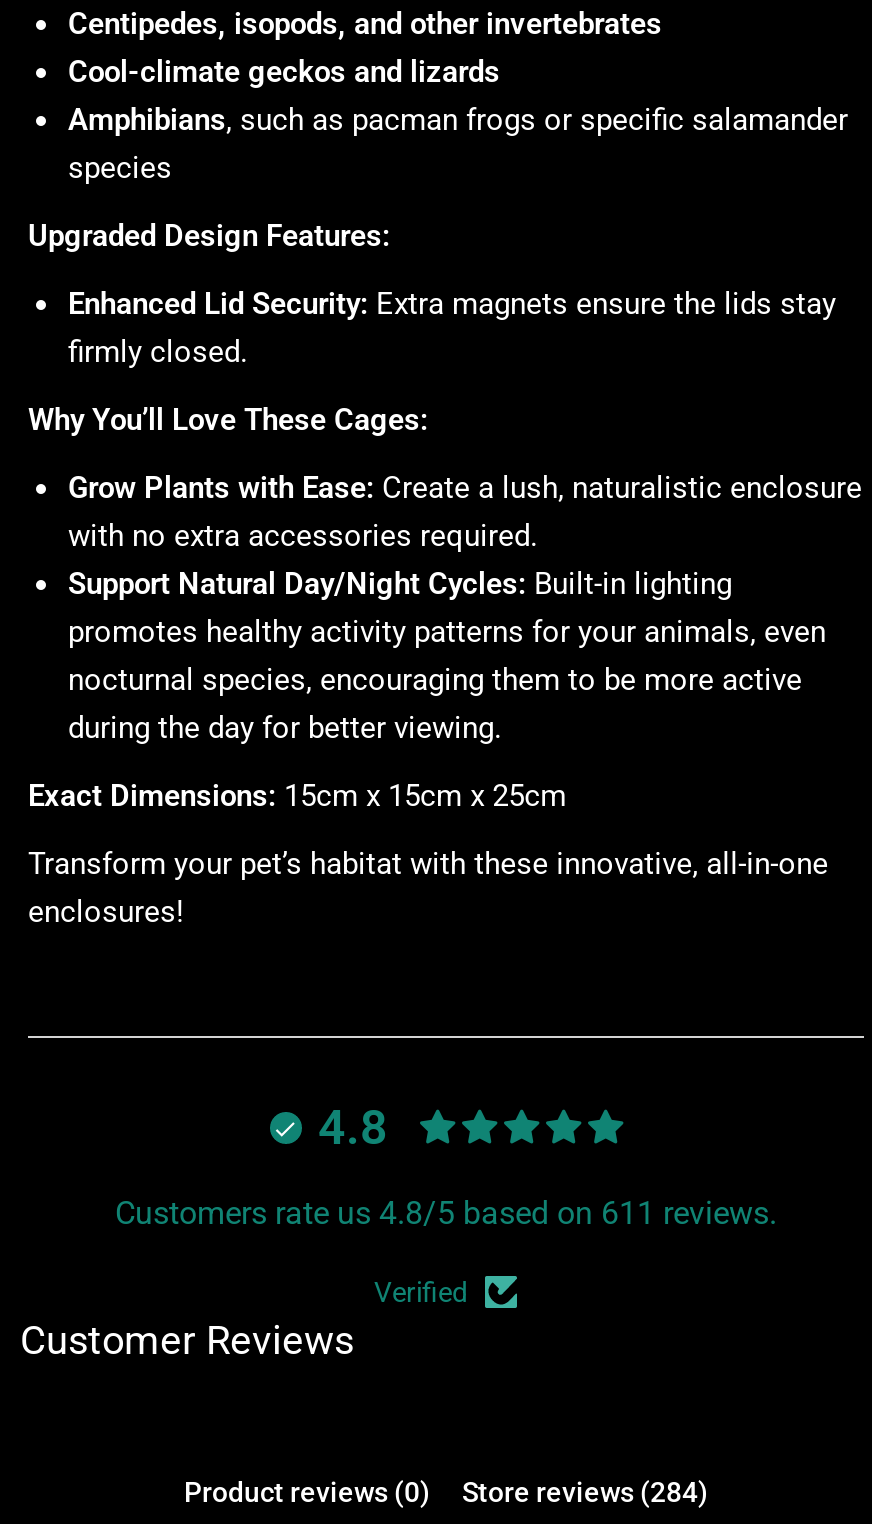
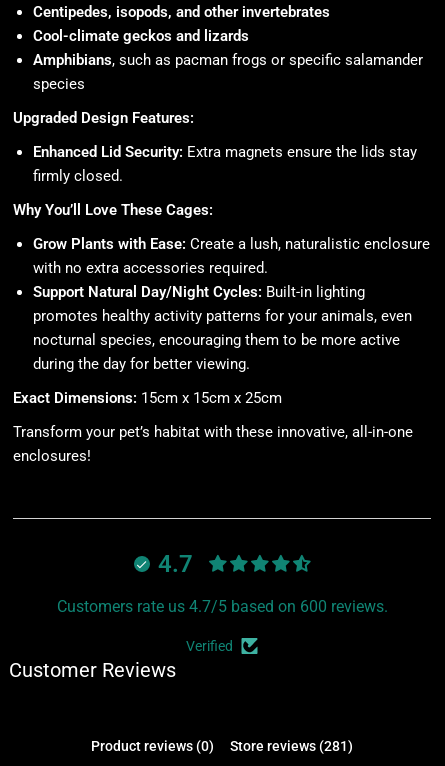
[318,1100,388,1156] 4.8 -> [158,550,193,578] 4.7
[115,1195,777,1233] Customers rate us 4.8/5 based on 611 reviews. -> [56,597,387,616] Customers rate us 4.7/5 based on 600 reviews.
[462,1477,708,1509] Store reviews (284) -> [230,738,353,754] Store reviews (281)

